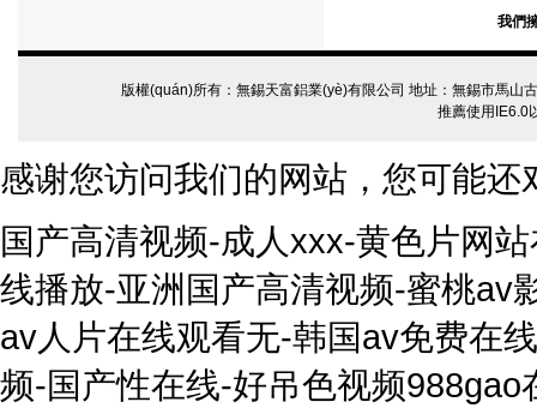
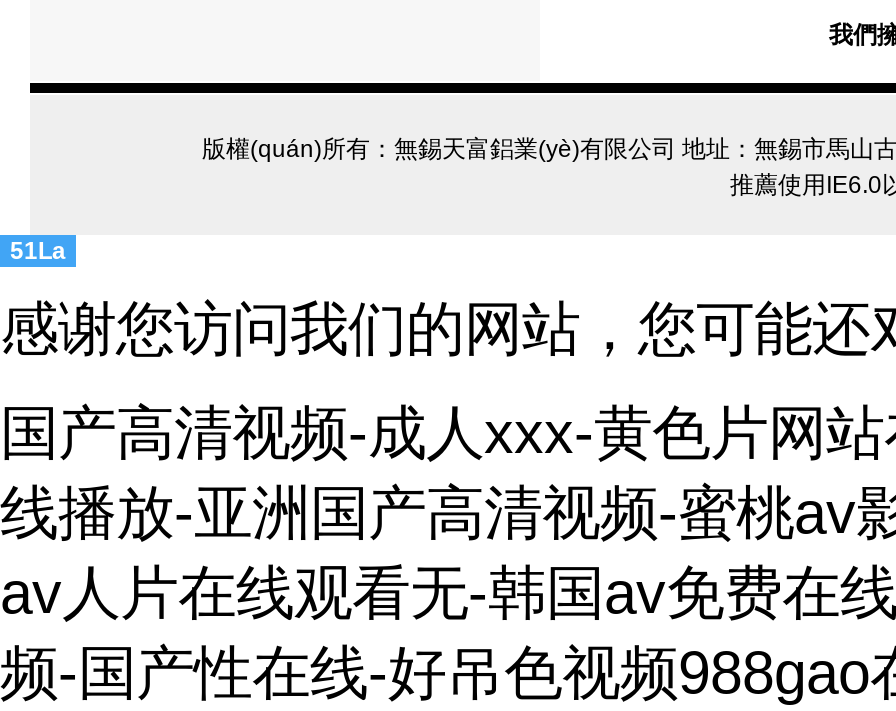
none -> [10,236,66,264] 51La

